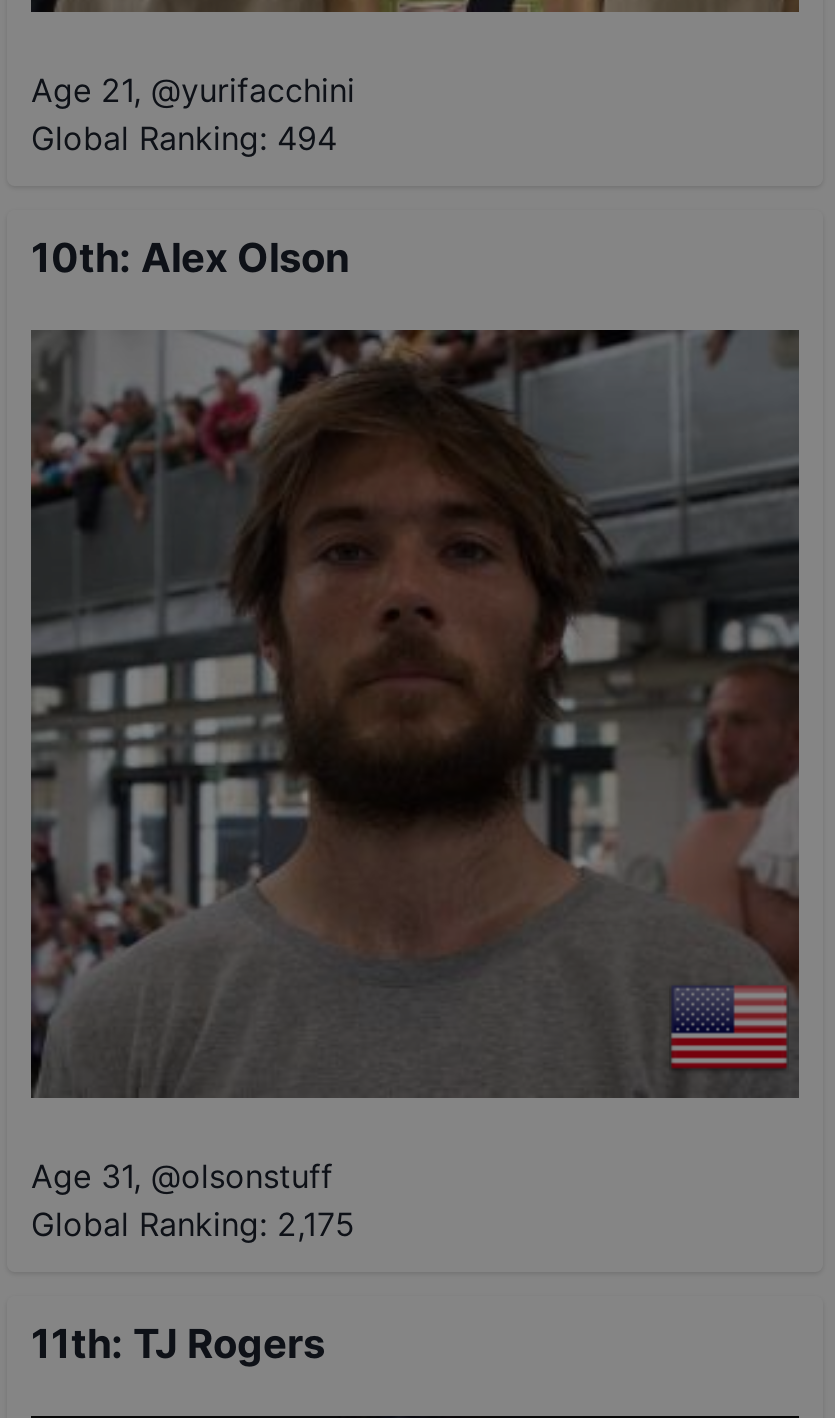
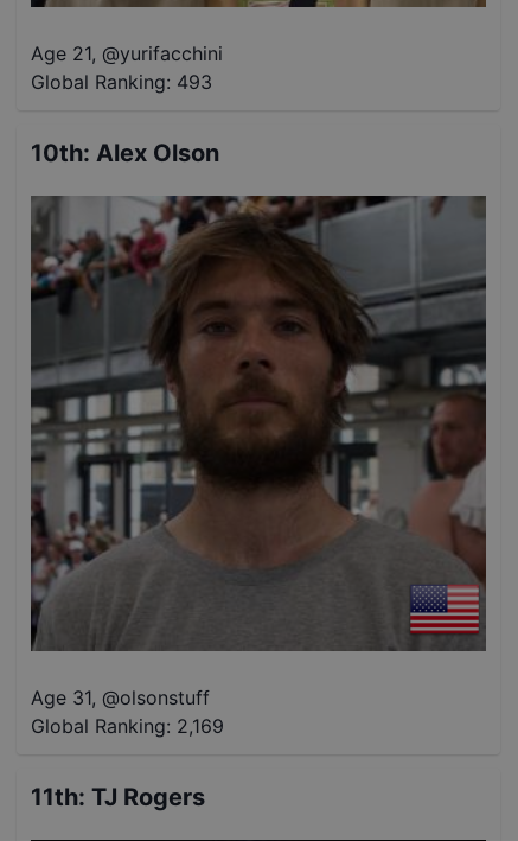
[31,118,337,158] Global Ranking: 494 -> [31,70,212,94] Global Ranking: 493
[31,1204,355,1244] Global Ranking: 2,175 -> [31,714,224,738] Global Ranking: 2,169

